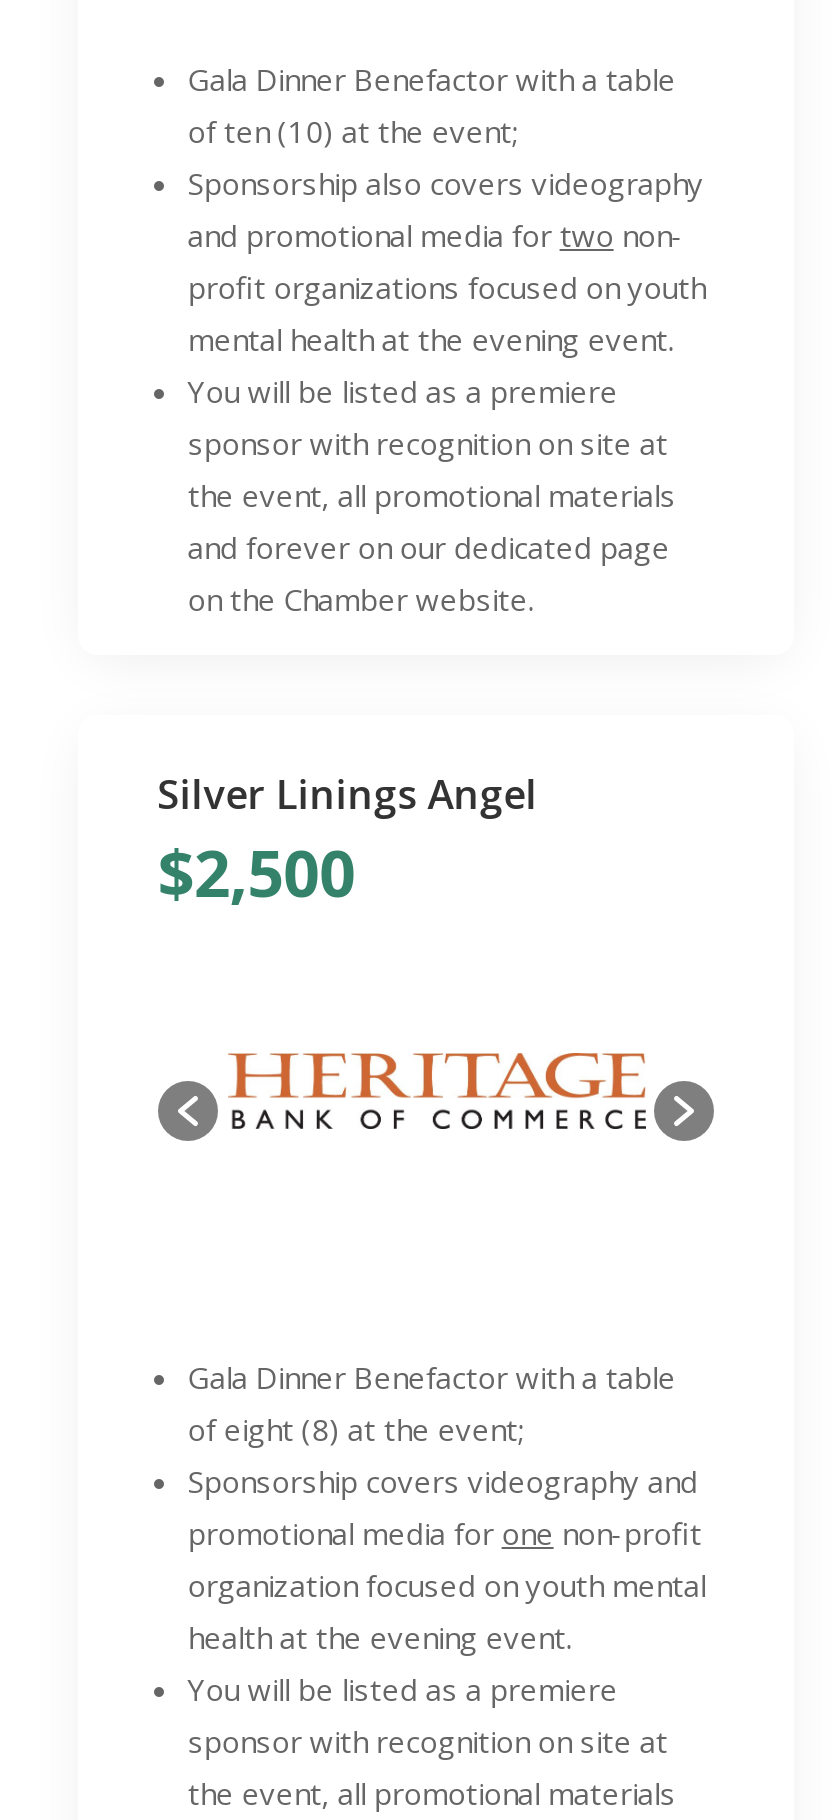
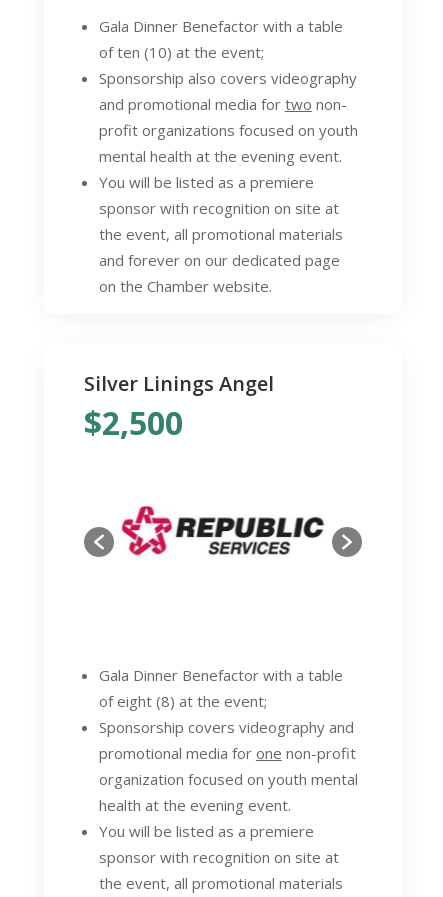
[228,1038,648,1138] [image] -> [121,505,328,557] [image]

